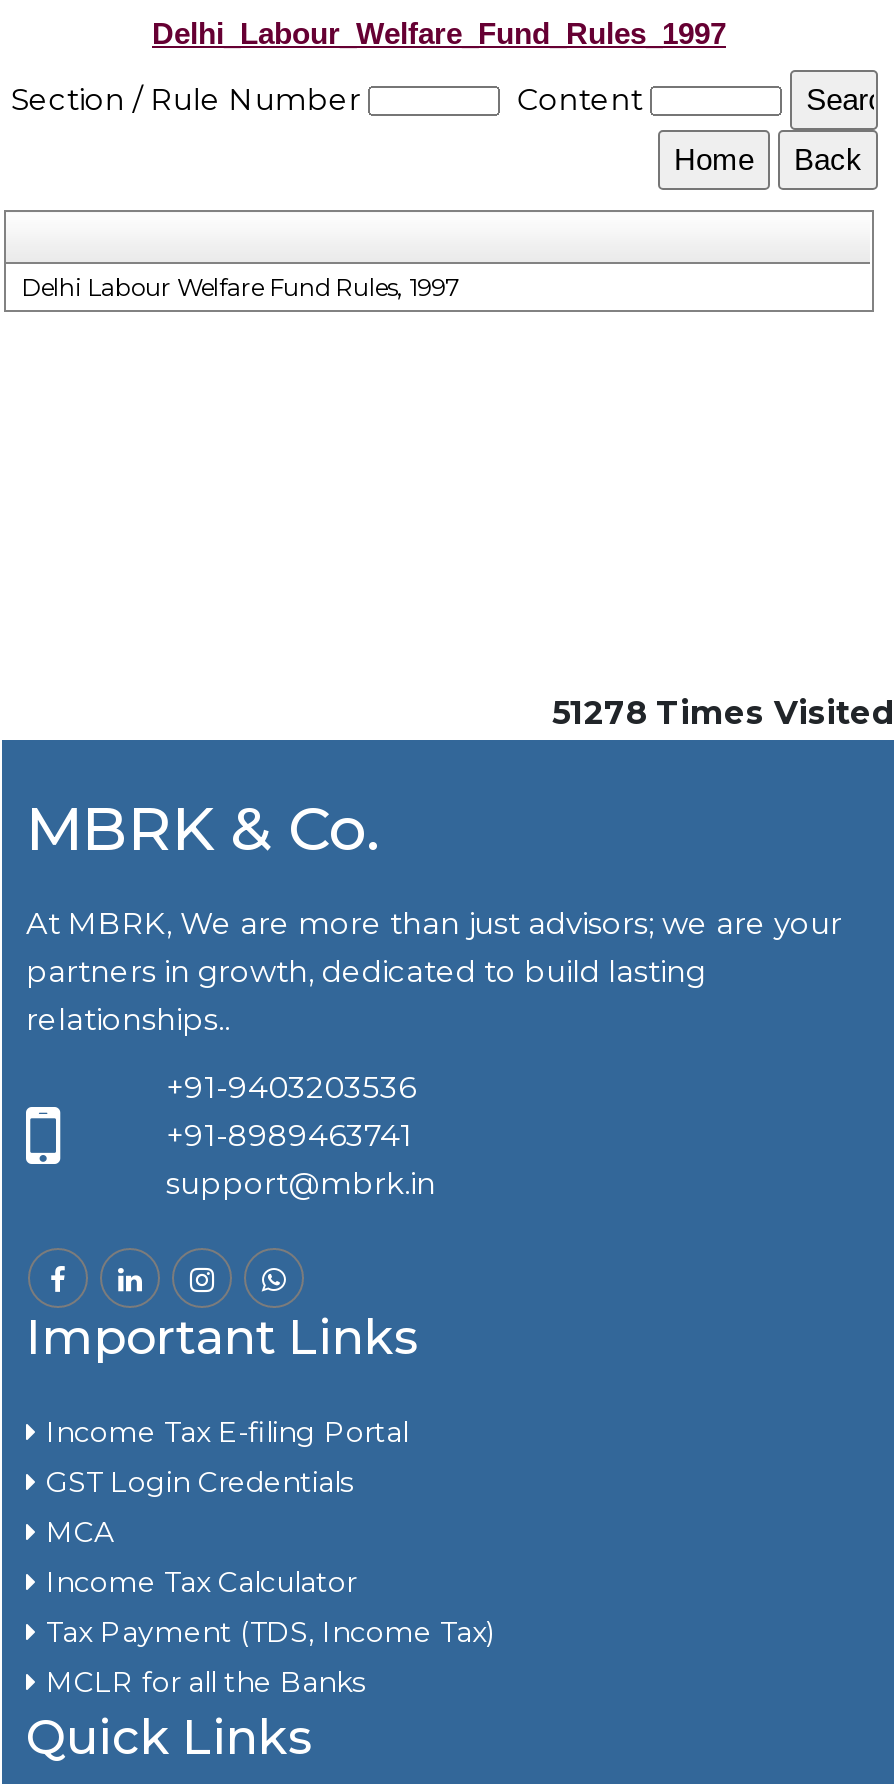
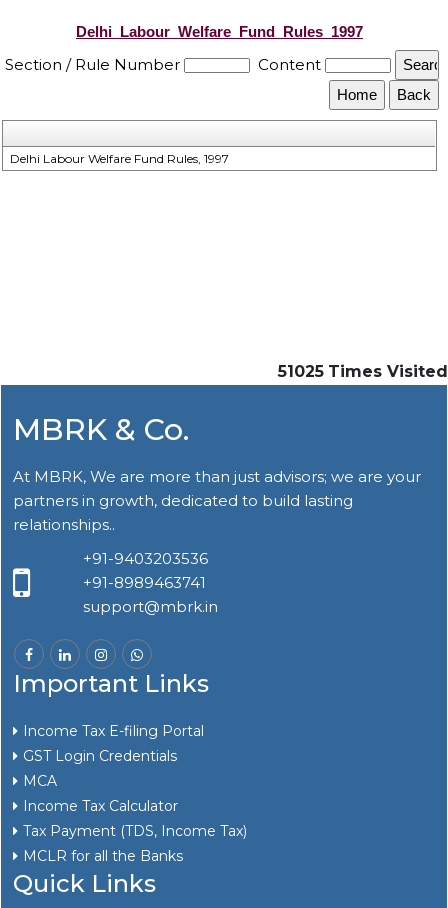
[552,694,896,732] 51278 Times Visited -> [278,362,448,381] 51025 Times Visited

